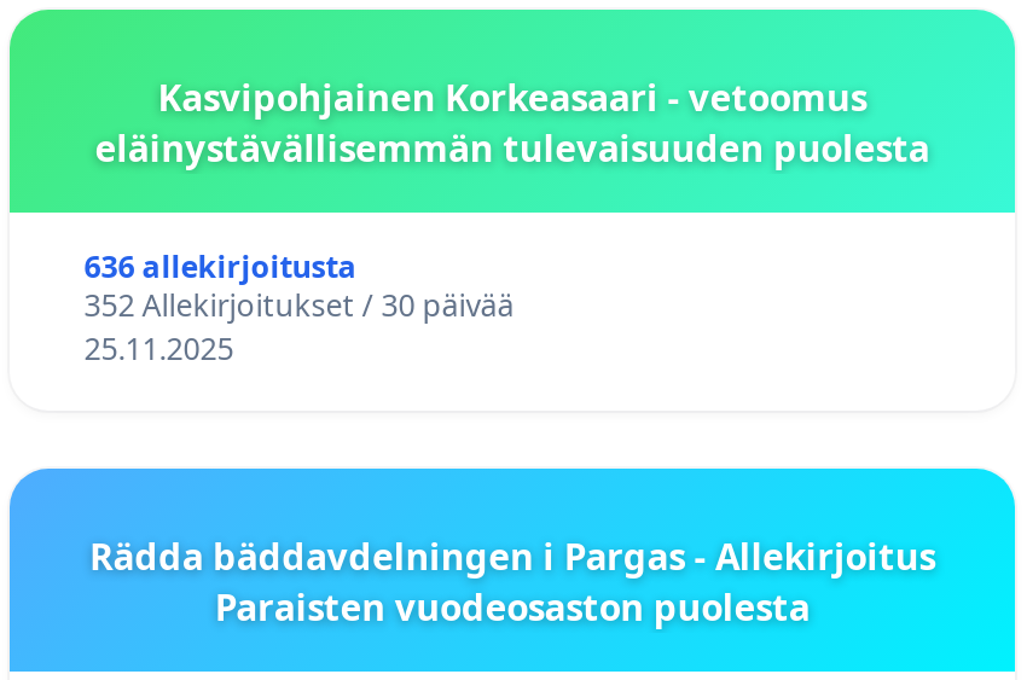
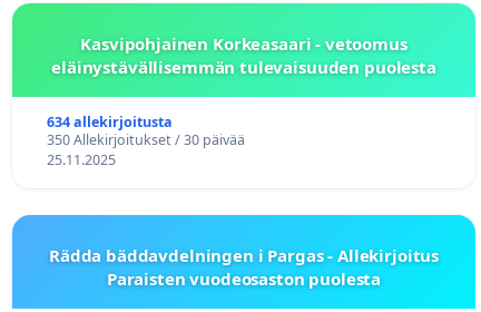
[84,247,357,288] 636 allekirjoitusta -> [47,113,172,132] 634 allekirjoitusta
[84,286,514,327] 352 Allekirjoitukset / 30 päivää -> [47,131,245,150] 350 Allekirjoitukset / 30 päivää

